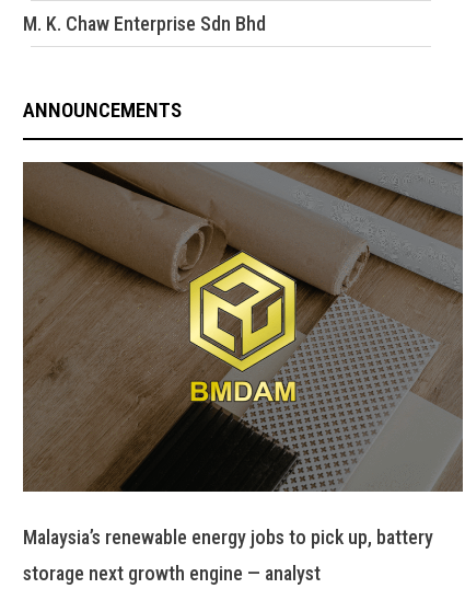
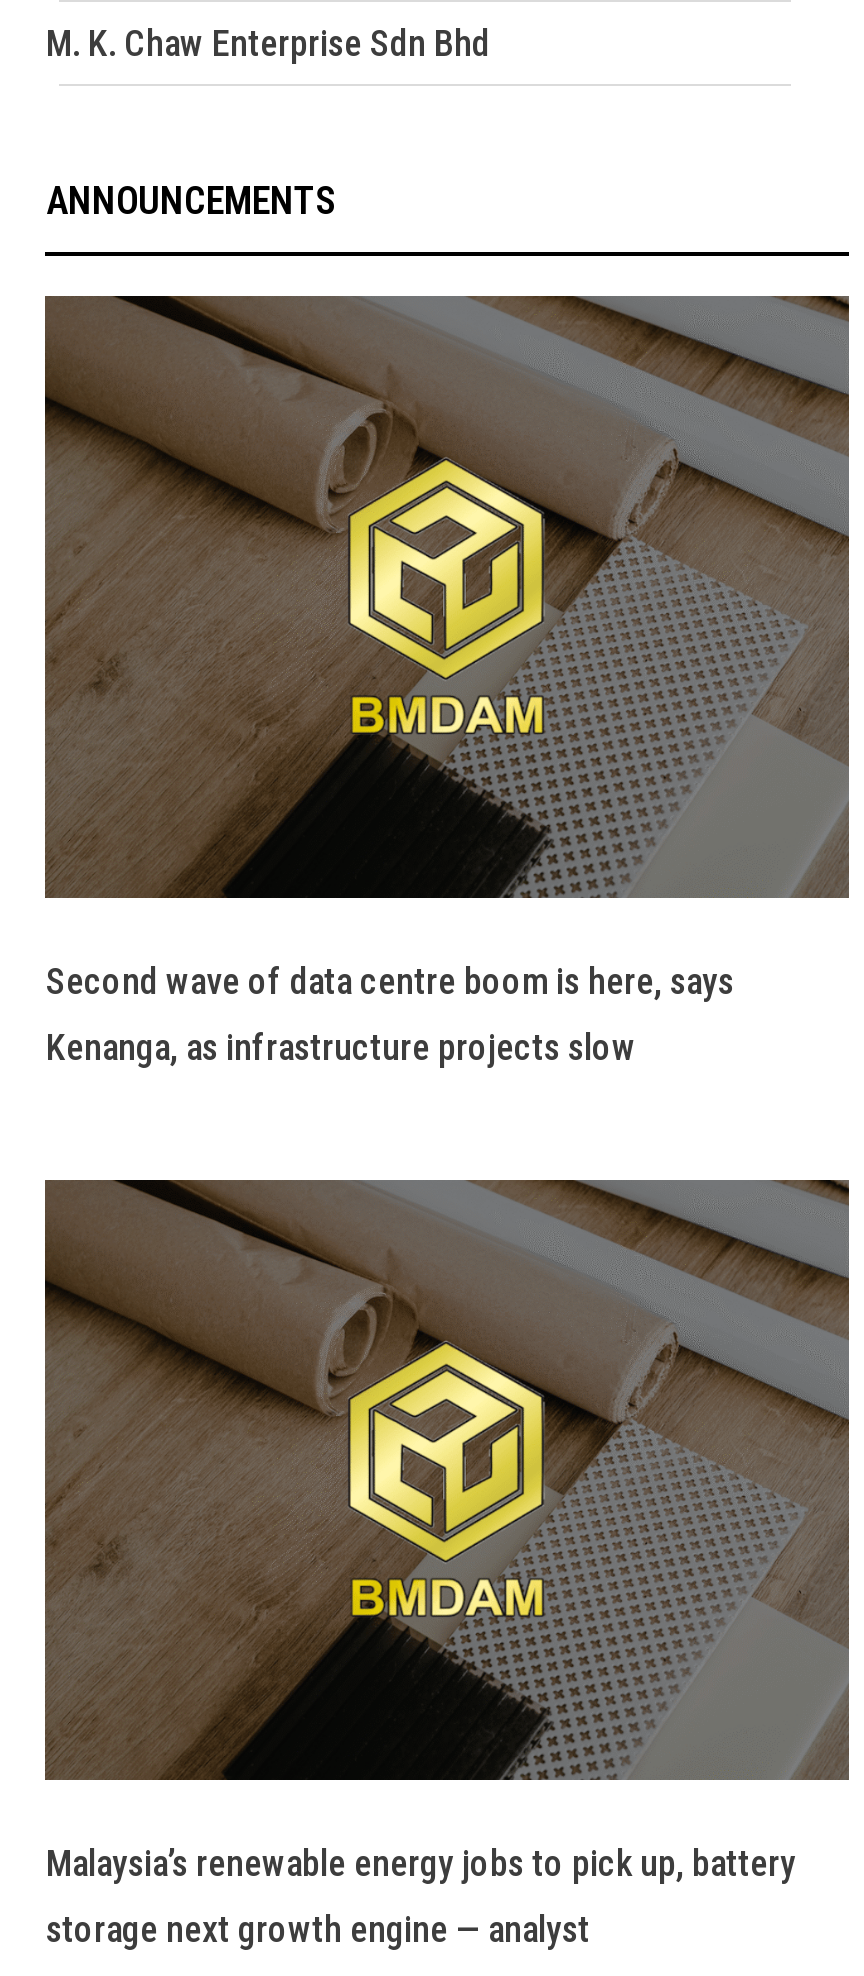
none -> [46,959,734,1067] Second wave of data centre boom is here, says | Kenanga, as infrastructure projects slow

